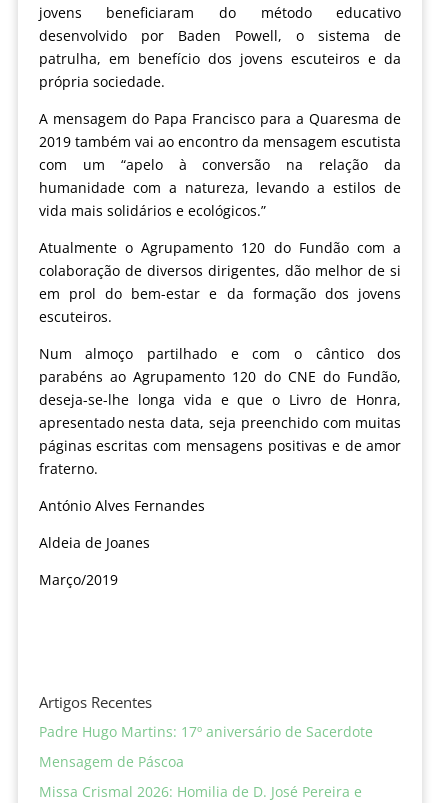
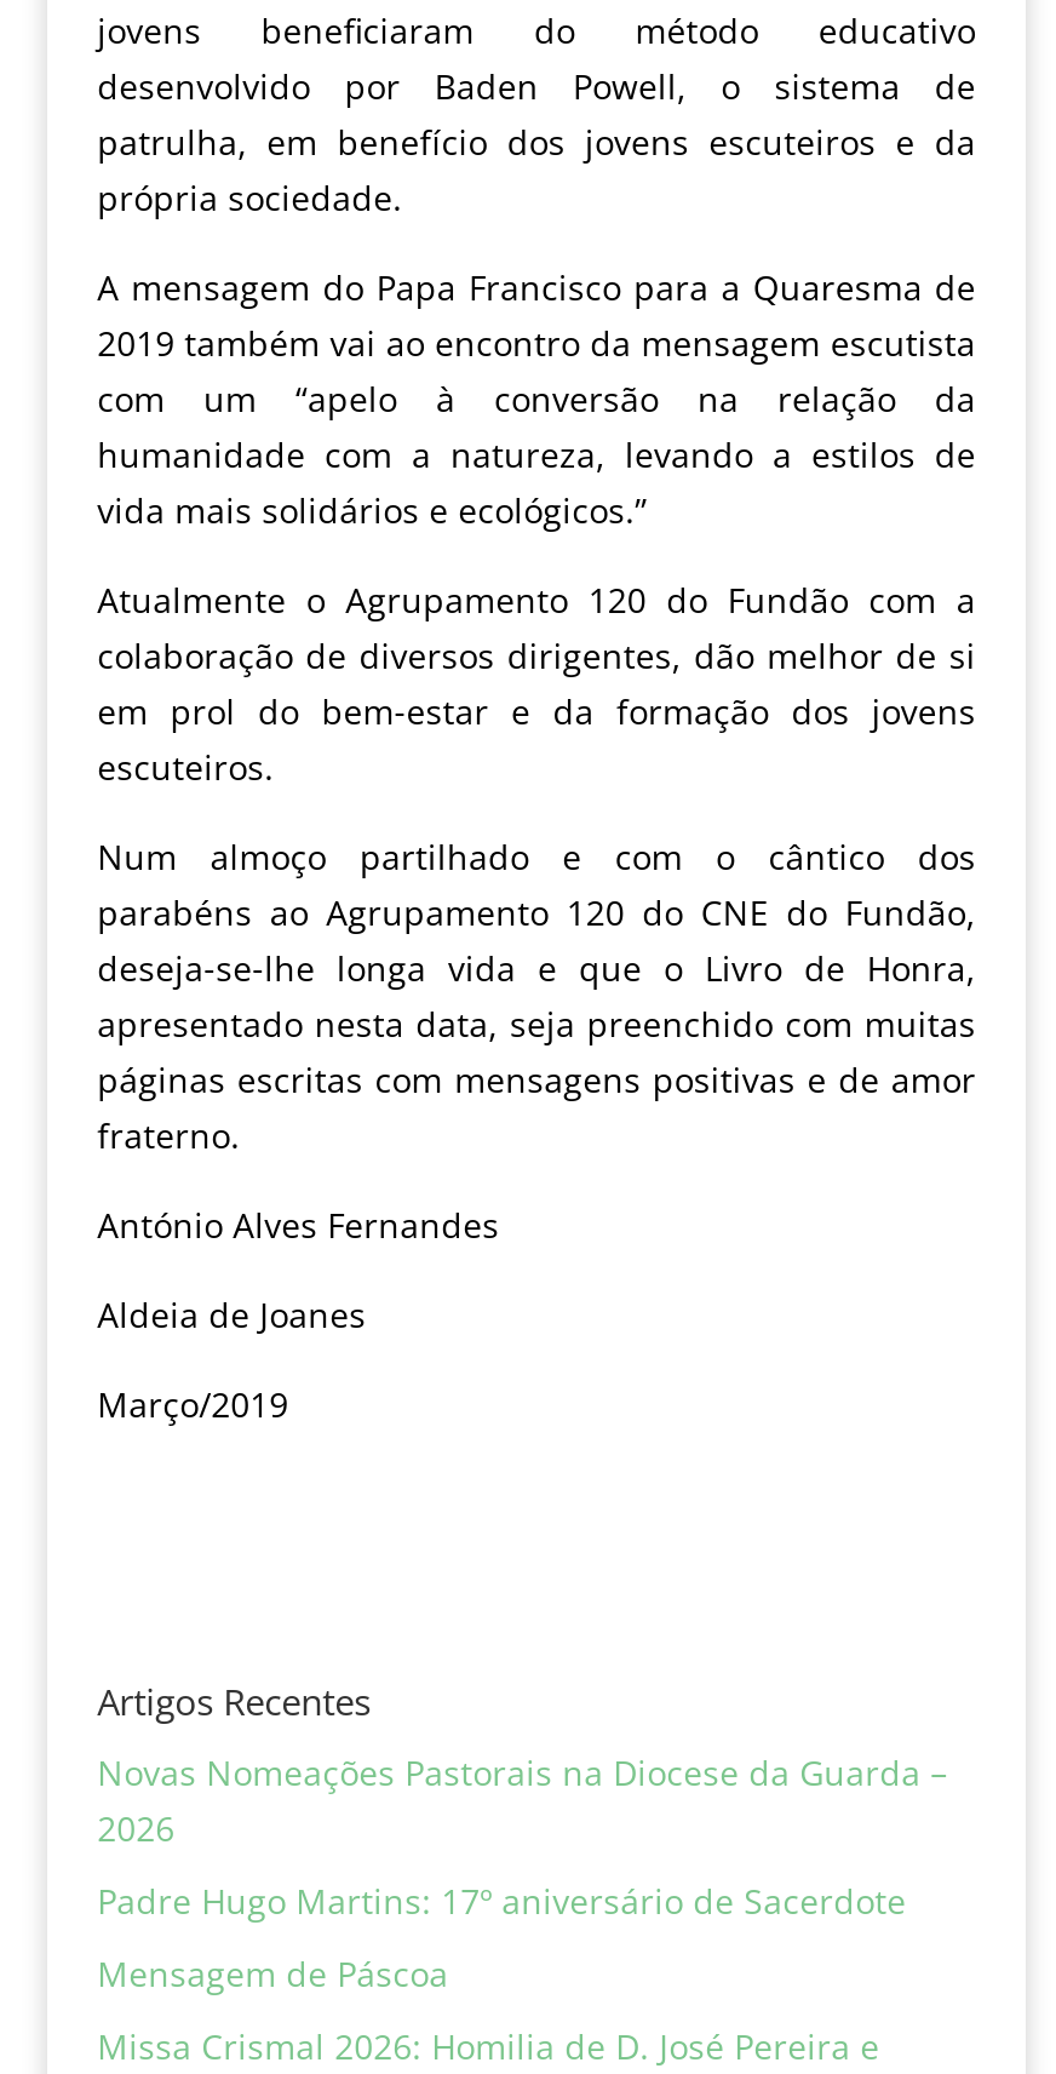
none -> [97,1749,947,1851] Novas Nomeações Pastorais na Diocese da Guarda – | 2026

